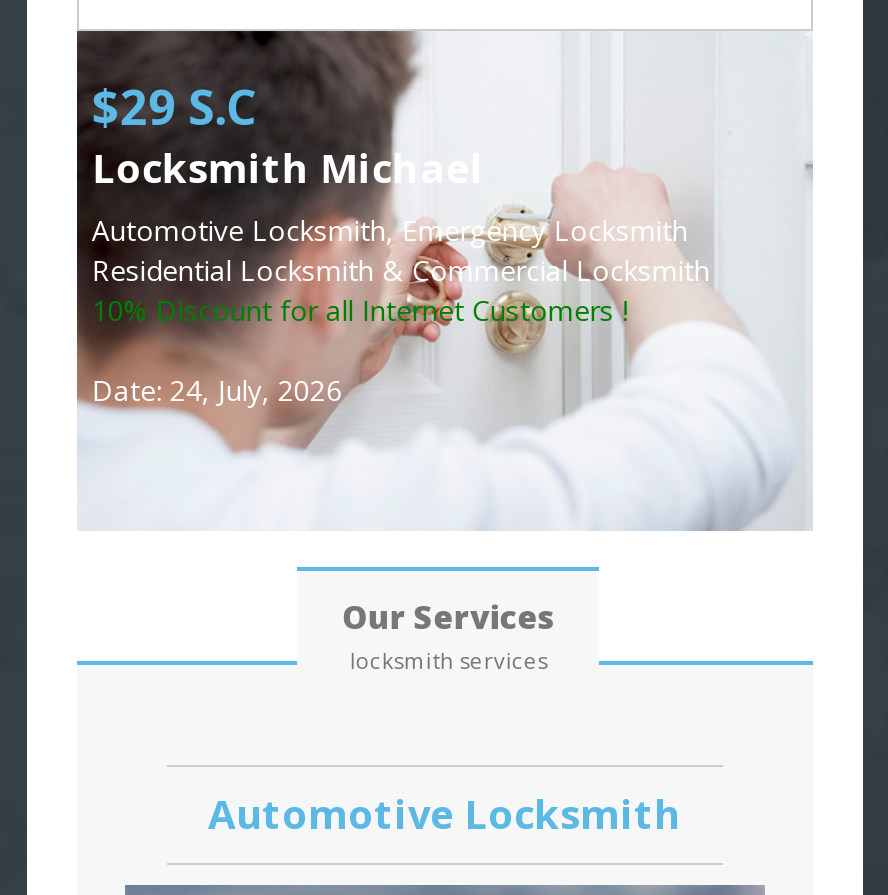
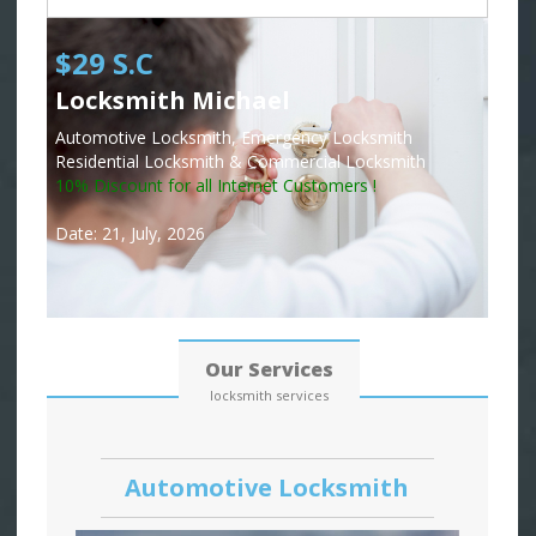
[92,370,342,408] Date: 24, July, 2026 -> [56,221,206,244] Date: 21, July, 2026

